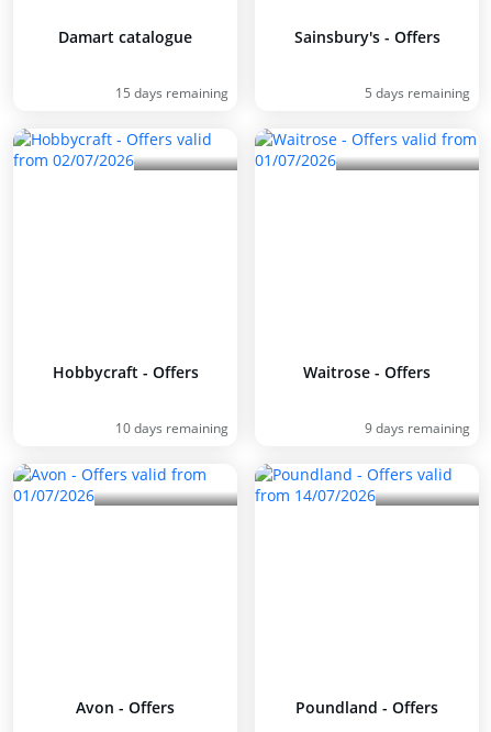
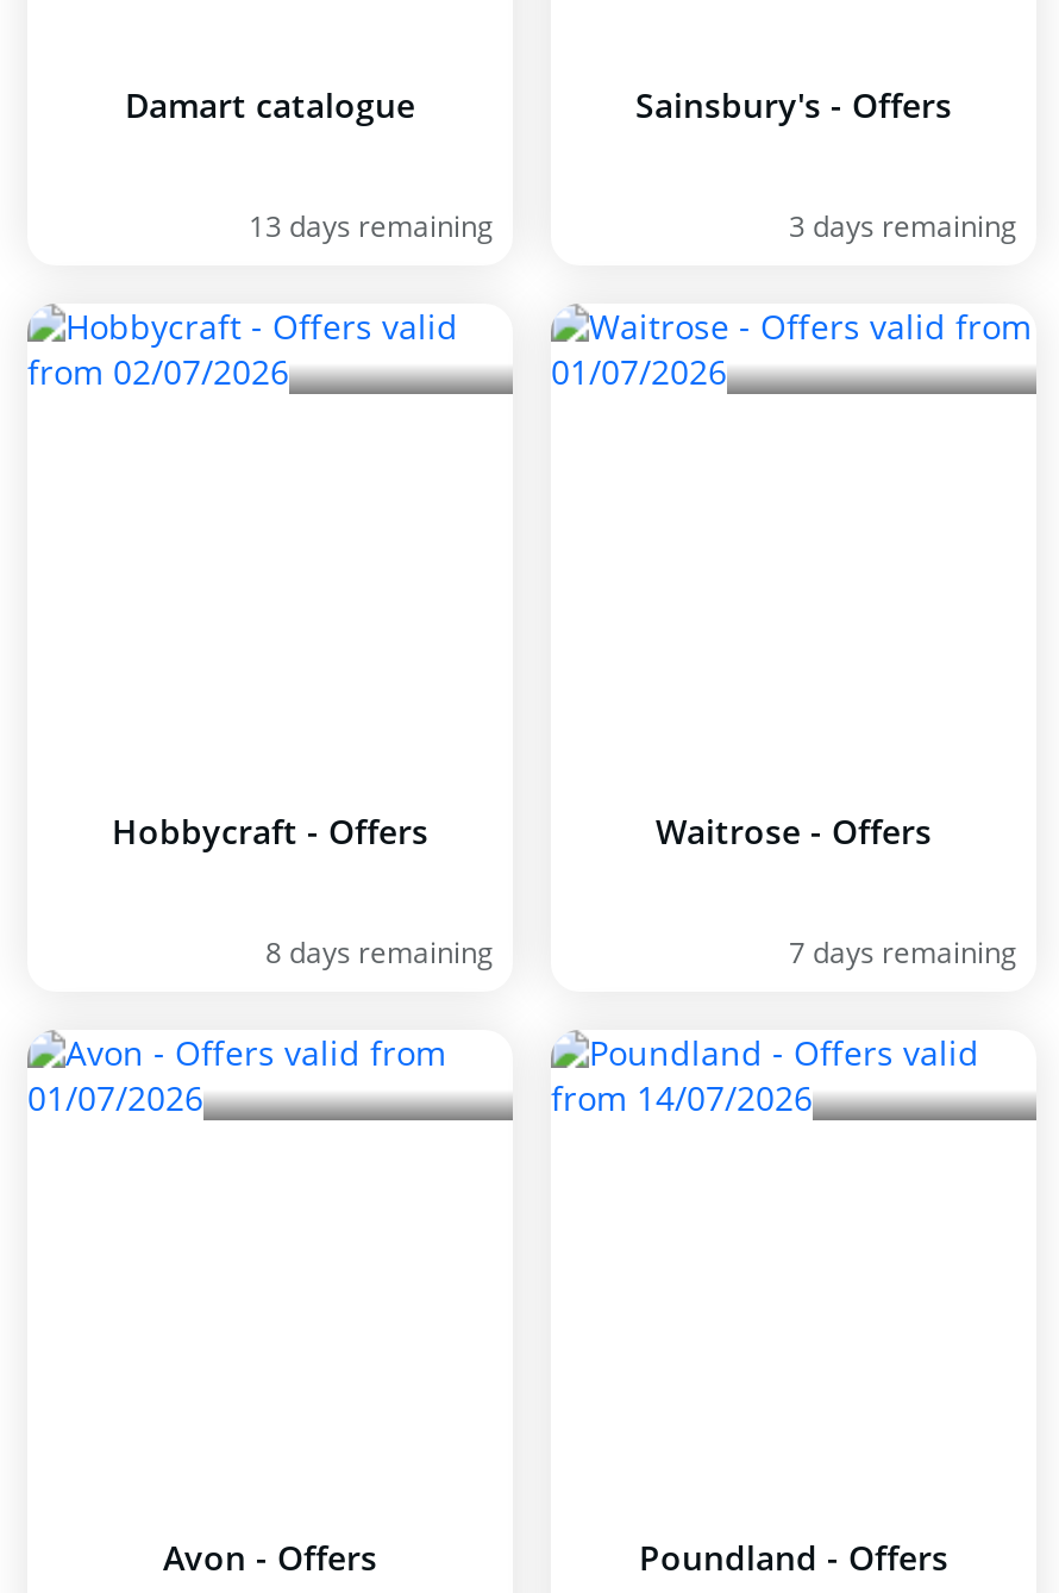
[115,84,228,102] 15 days remaining -> [249,206,494,246] 13 days remaining
[365,84,470,102] 5 days remaining -> [789,206,1017,246] 3 days remaining
[115,419,228,437] 10 days remaining -> [265,932,494,973] 8 days remaining
[365,419,470,437] 9 days remaining -> [789,932,1017,973] 7 days remaining

